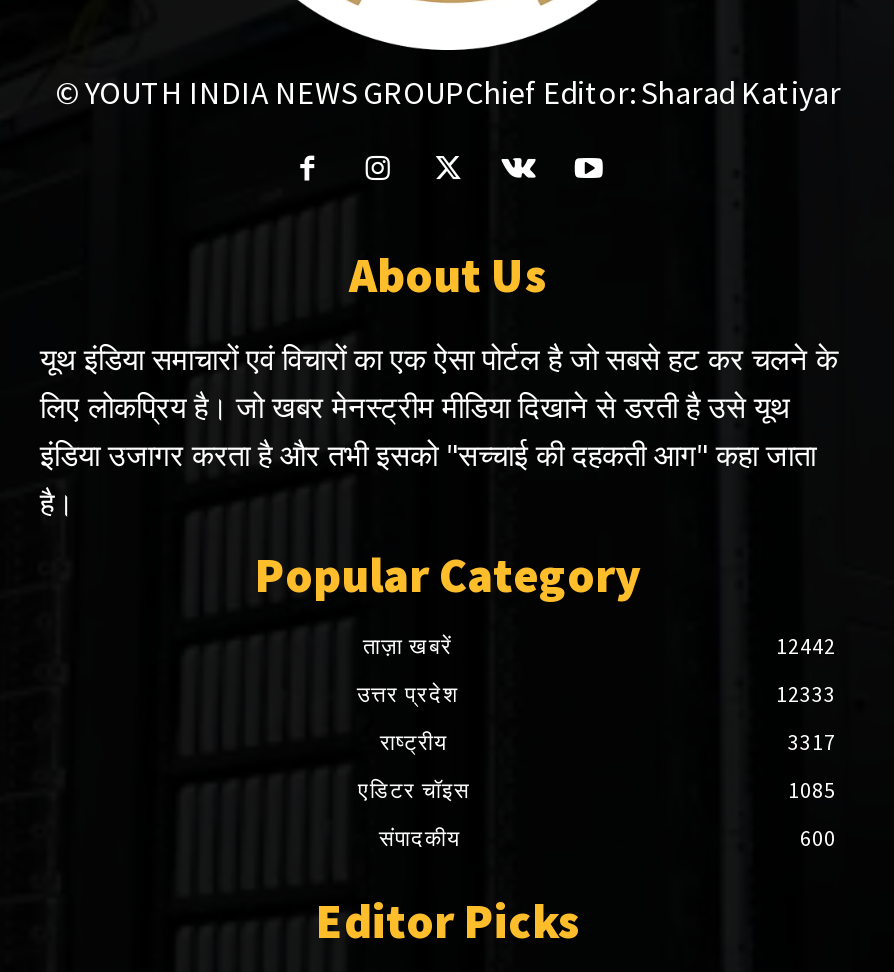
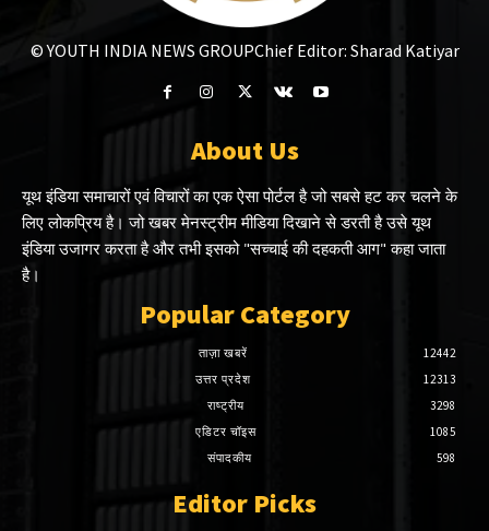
[776,681,836,709] 12333 -> [424,372,456,387] 12313
[788,729,836,757] 3317 -> [430,398,456,413] 3298
[800,825,836,853] 600 -> [437,450,456,466] 598

